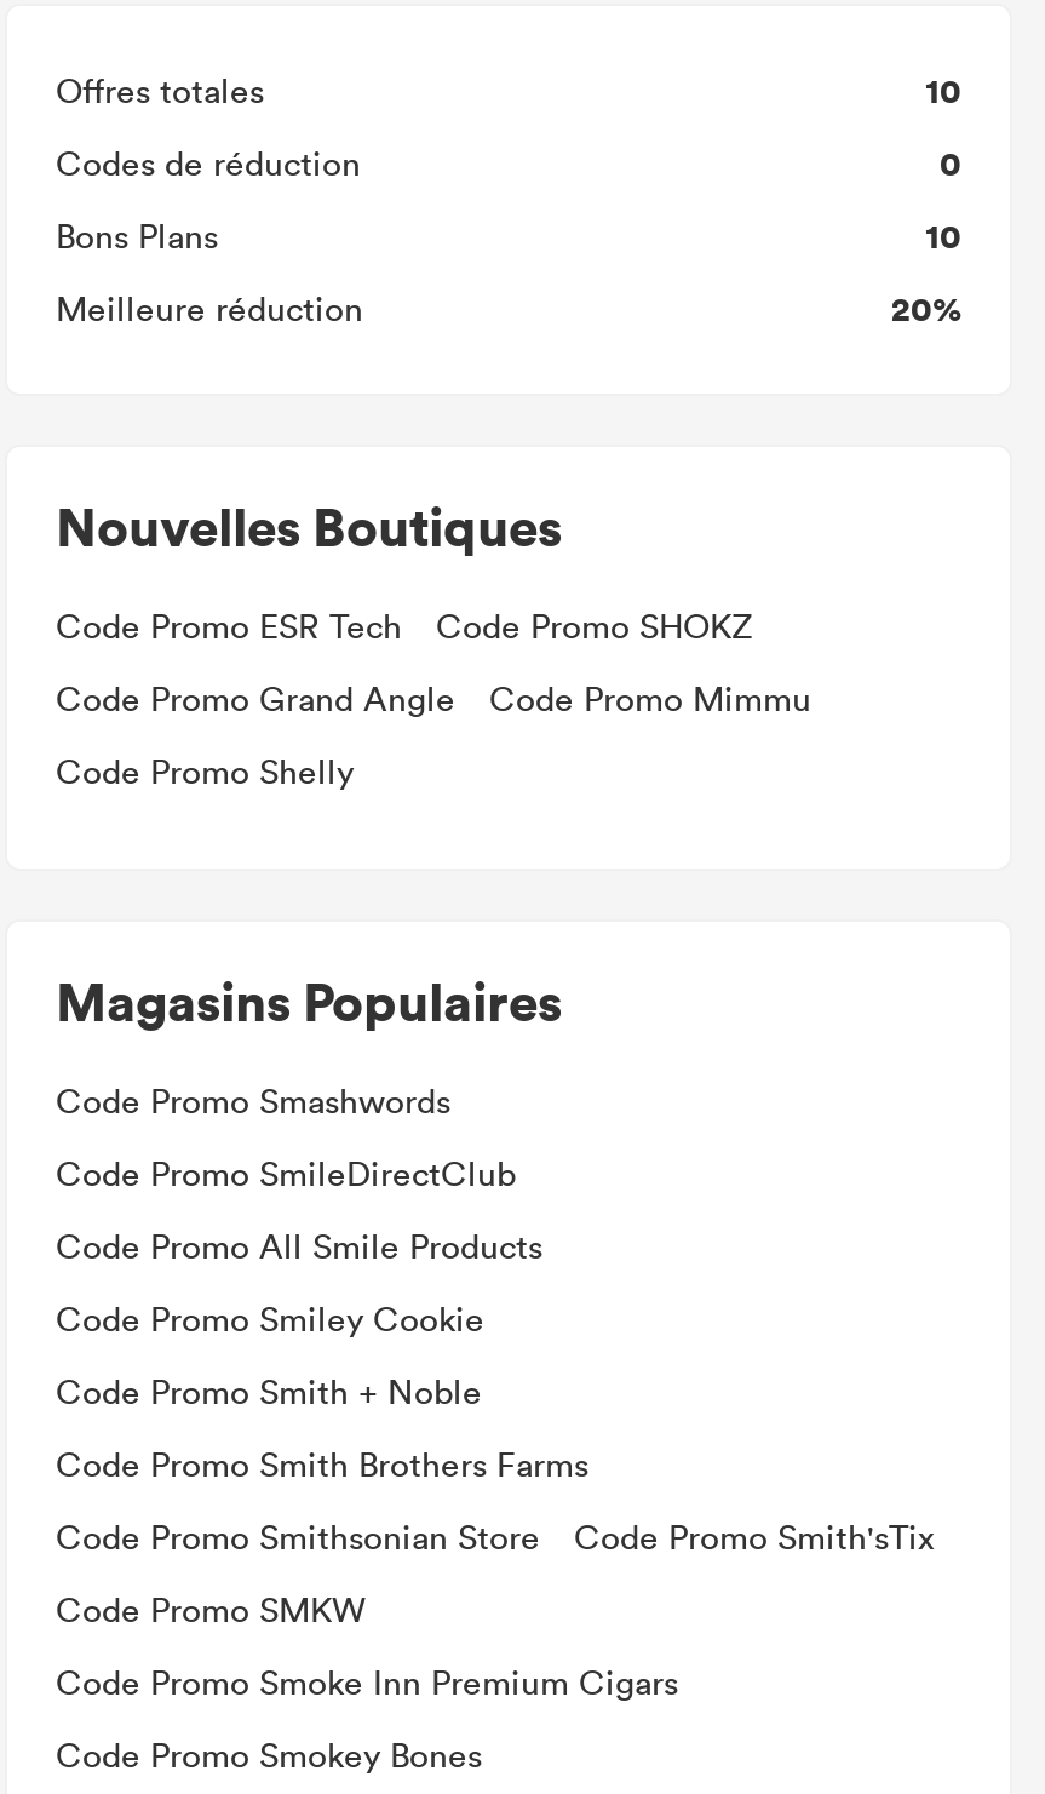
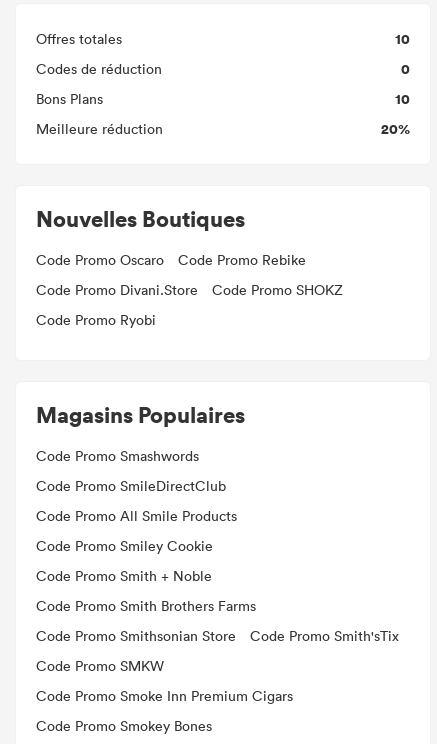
[56,602,402,648] Code Promo ESR Tech -> [36,250,306,299] Code Promo Oscaro | Code Promo Rebike | Code Promo Divani.Store
moved [436,602,753,648] -> [212,280,343,299]: Code Promo SHOKZ
[56,675,811,793] Code Promo Grand Angle | Code Promo Mimmu | Code Promo Shelly -> [36,310,156,329] Code Promo Ryobi

